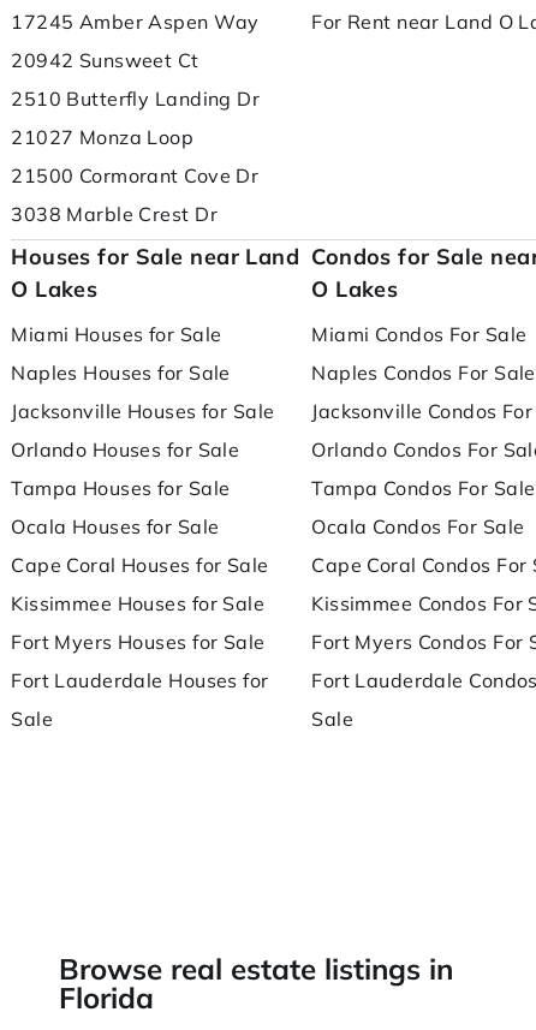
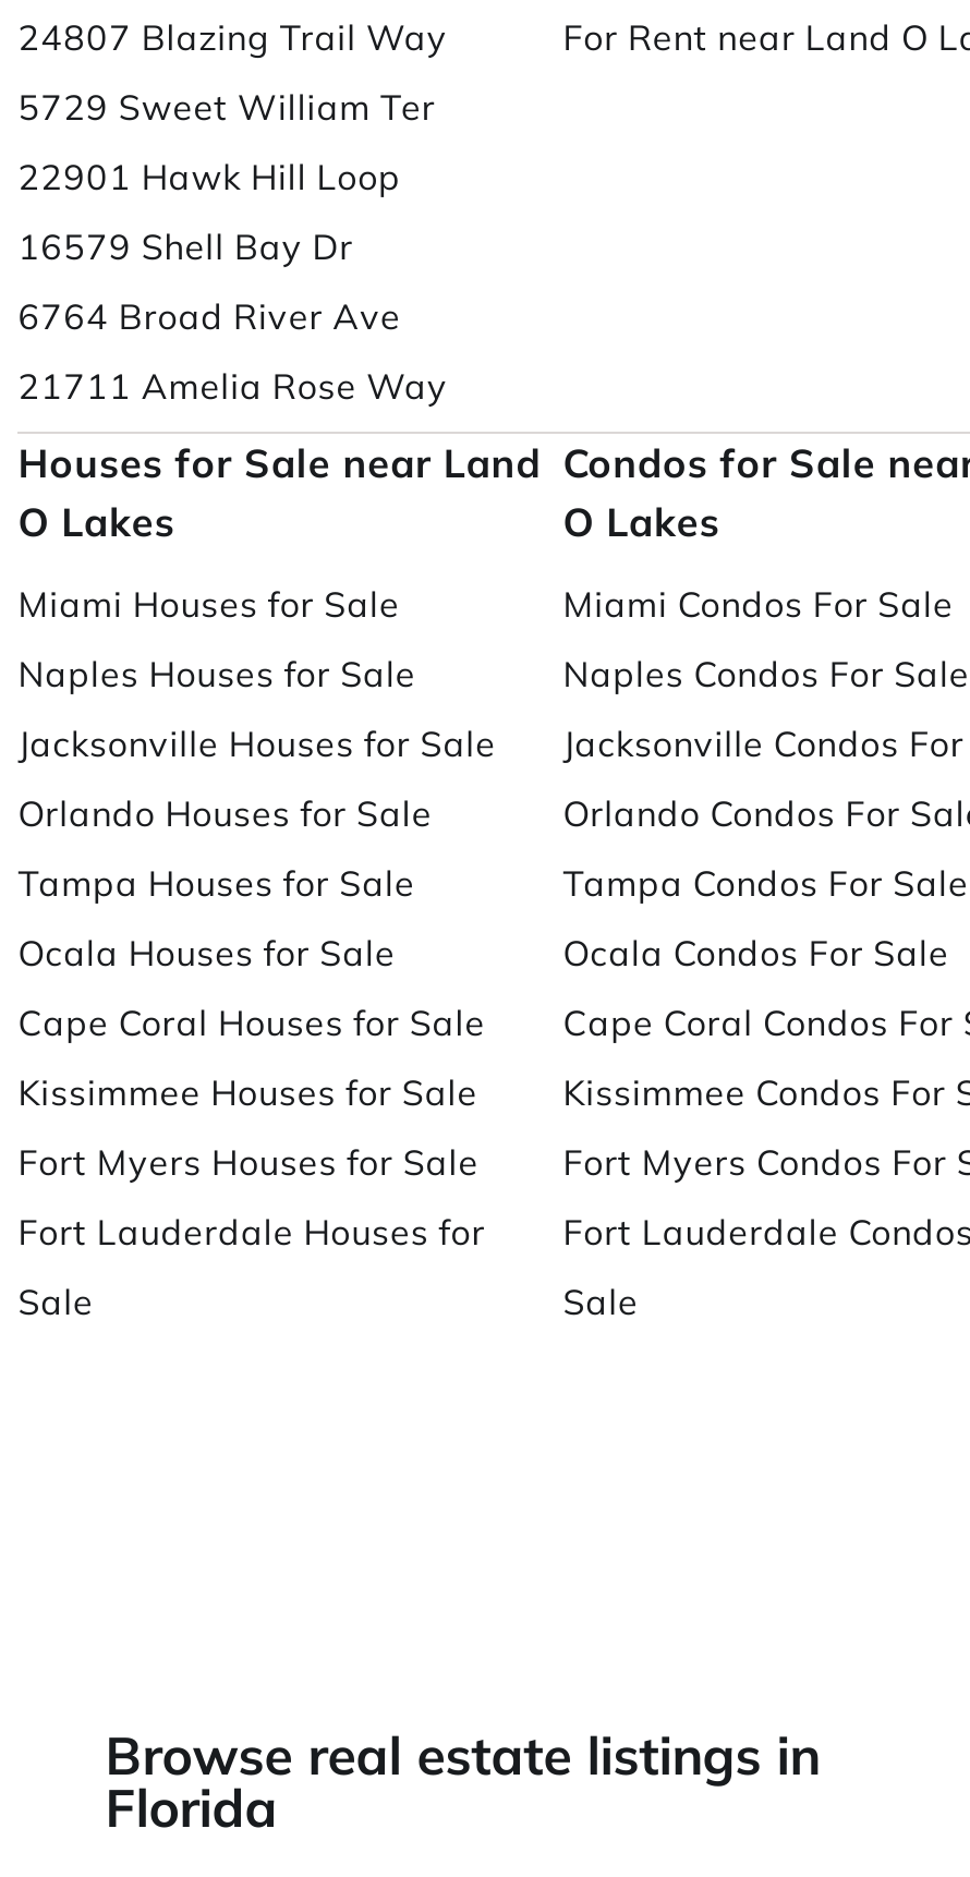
[11,10,259,34] 17245 Amber Aspen Way -> [18,16,448,59] 24807 Blazing Trail Way
[11,48,199,72] 20942 Sunsweet Ct -> [18,85,436,129] 5729 Sweet William Ter
[11,87,260,111] 2510 Butterfly Landing Dr -> [18,155,401,199] 22901 Hawk Hill Loop
[11,125,194,149] 21027 Monza Loop -> [18,225,353,269] 16579 Shell Bay Dr
[11,164,259,188] 21500 Cormorant Cove Dr -> [18,295,401,338] 6764 Broad River Ave
[11,202,218,226] 3038 Marble Crest Dr -> [18,364,448,408] 21711 Amelia Rose Way

